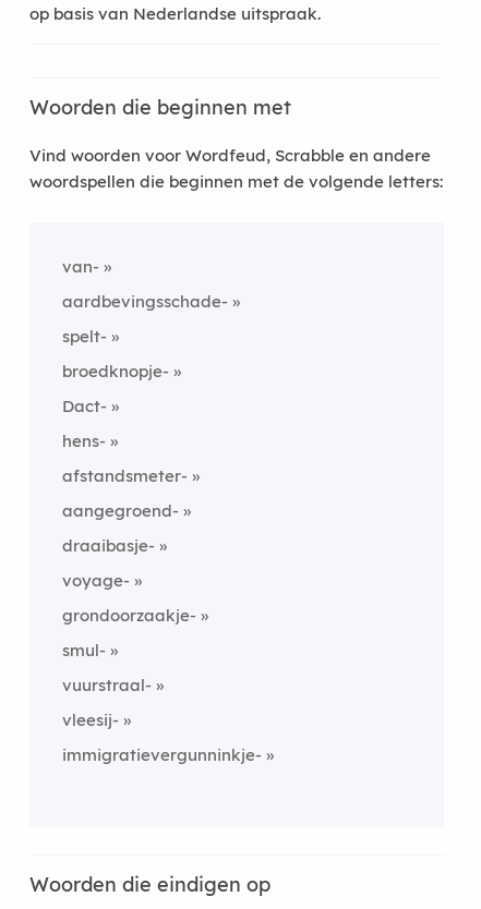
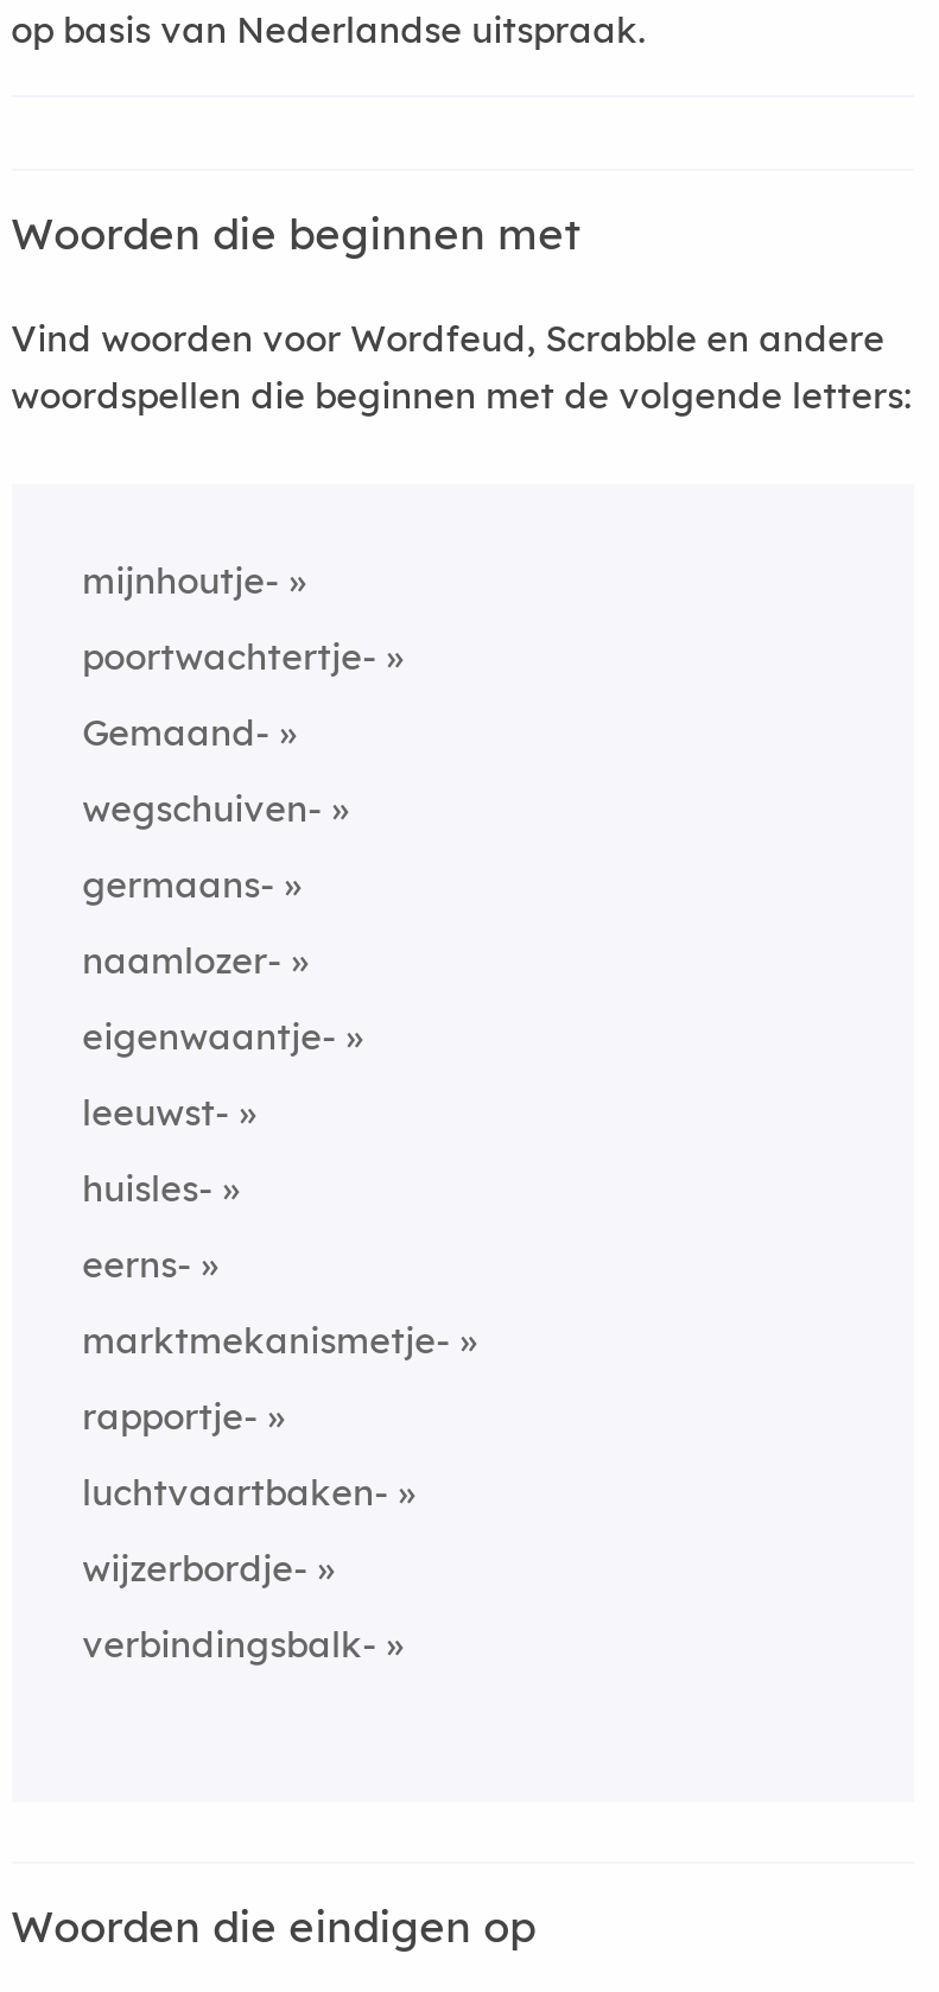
[62,256,99,277] van- -> [82,558,279,603] mijnhoutje-
[62,291,228,312] aardbevingsschade- -> [82,634,377,679] poortwachtertje-
[62,326,106,347] spelt- -> [82,710,270,755] Gemaand-
[62,361,169,381] broedknopje- -> [82,786,322,831] wegschuiven-
[62,396,106,416] Dact- -> [82,862,274,907] germaans-
[62,431,105,451] hens- -> [82,938,282,983] naamlozer-
[62,465,187,486] afstandsmeter- -> [82,1014,336,1059] eigenwaantje-
[62,500,178,521] aangegroend- -> [82,1090,229,1135] leeuwst-
[62,535,154,556] draaibasje- -> [82,1166,213,1211] huisles-
[62,570,129,591] voyage- -> [82,1242,191,1287] eerns-
[62,605,196,626] grondoorzaakje- -> [82,1318,450,1363] marktmekanismetje-
[62,640,105,660] smul- -> [82,1394,258,1439] rapportje-
[62,675,151,695] vuurstraal- -> [82,1470,388,1515] luchtvaartbaken-
[62,710,118,730] vleesij- -> [82,1546,308,1591] wijzerbordje-
[62,744,261,765] immigratievergunninkje- -> [82,1622,377,1667] verbindingsbalk-

